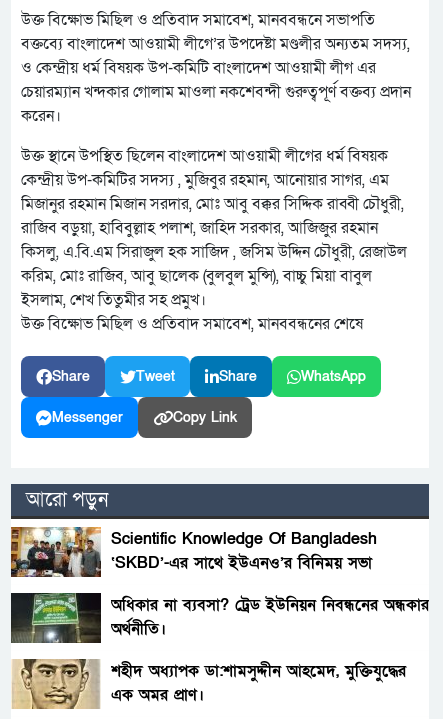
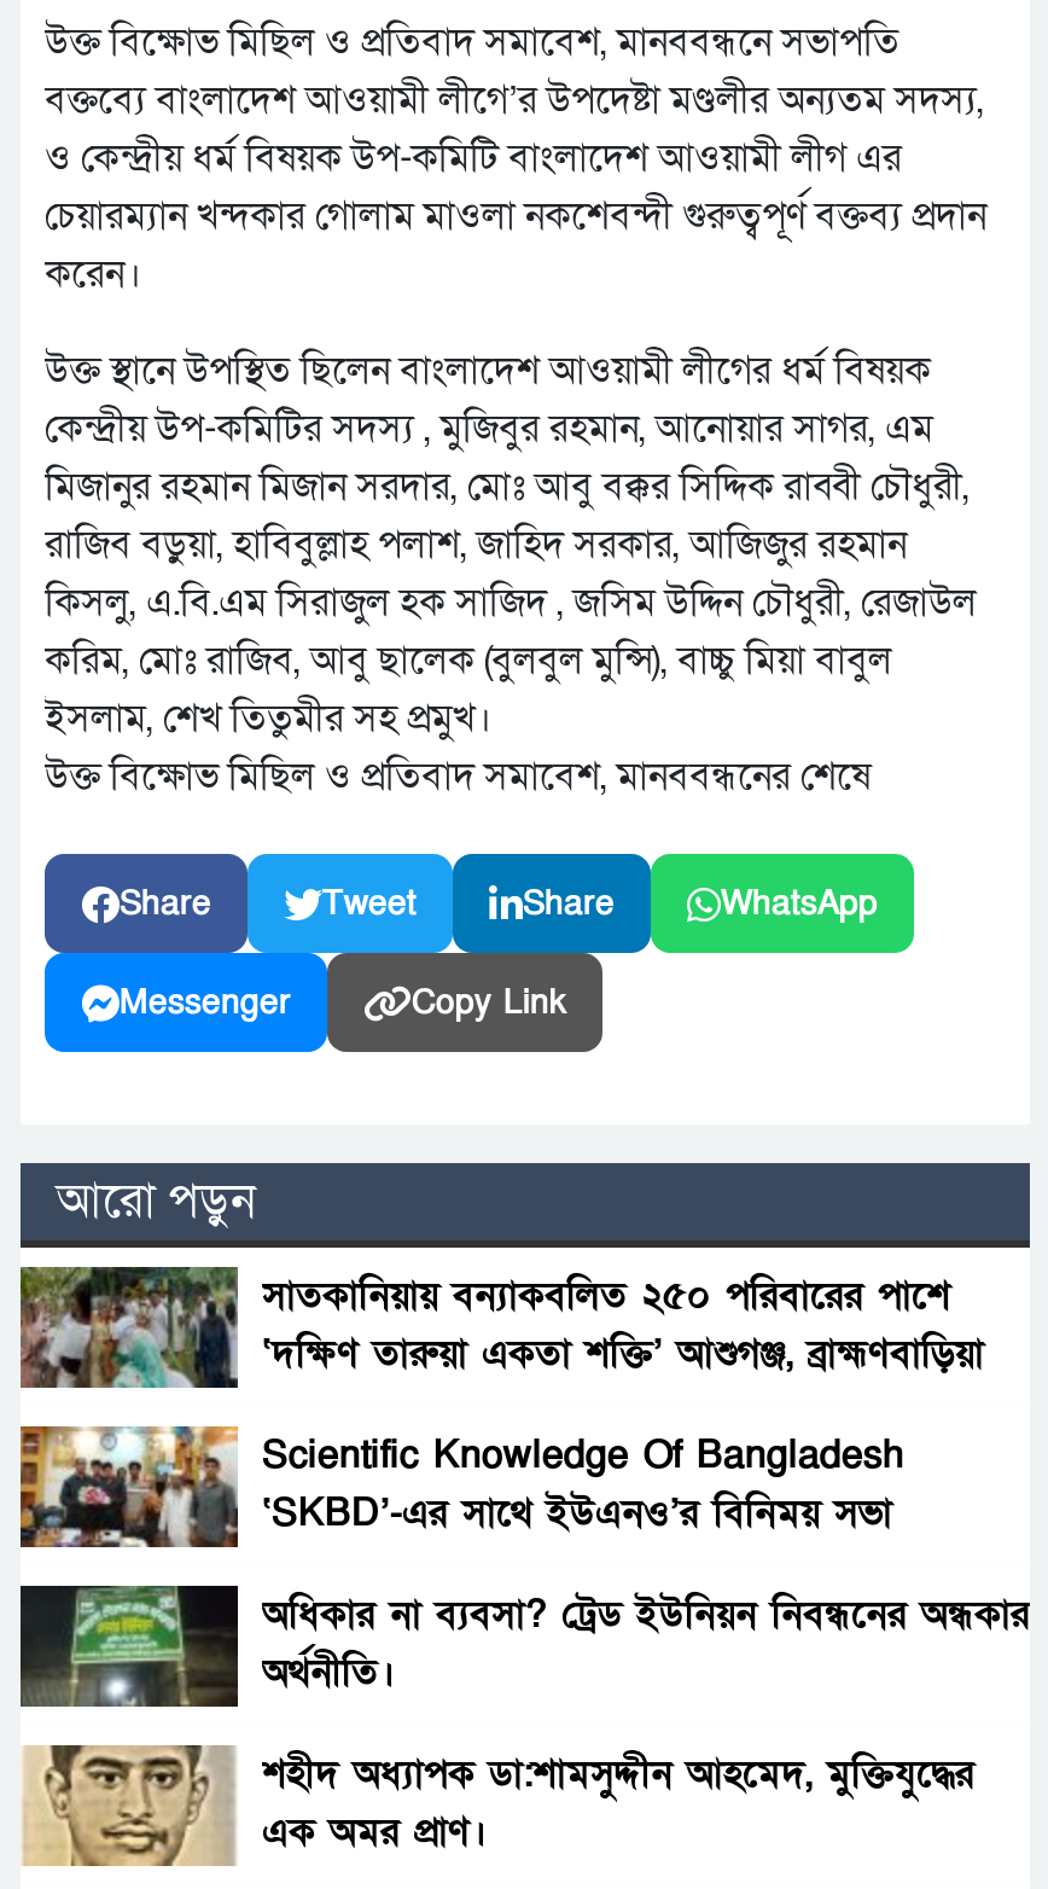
none -> [21,1265,984,1390] [image] | সাতকানিয়ায় বন্যাকবলিত ২৫০ পরিবারের পাশে | ‘দক্ষিণ তারুয়া একতা শক্তি’ আশুগঞ্জ, ব্রাহ্মণবাড়িয়া

